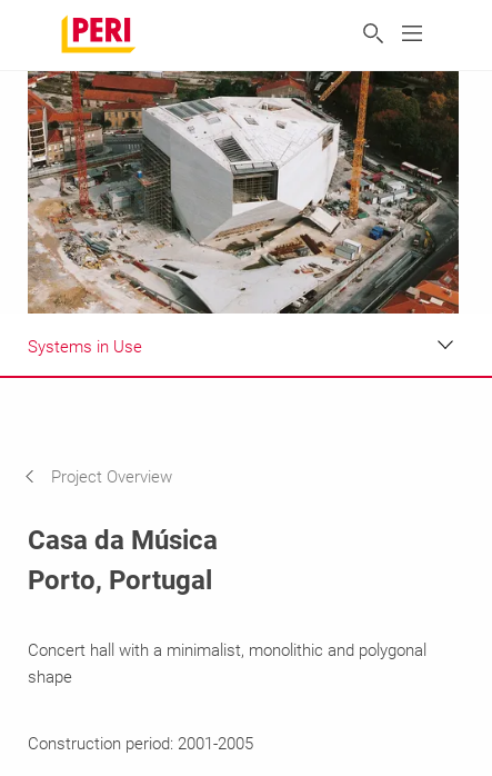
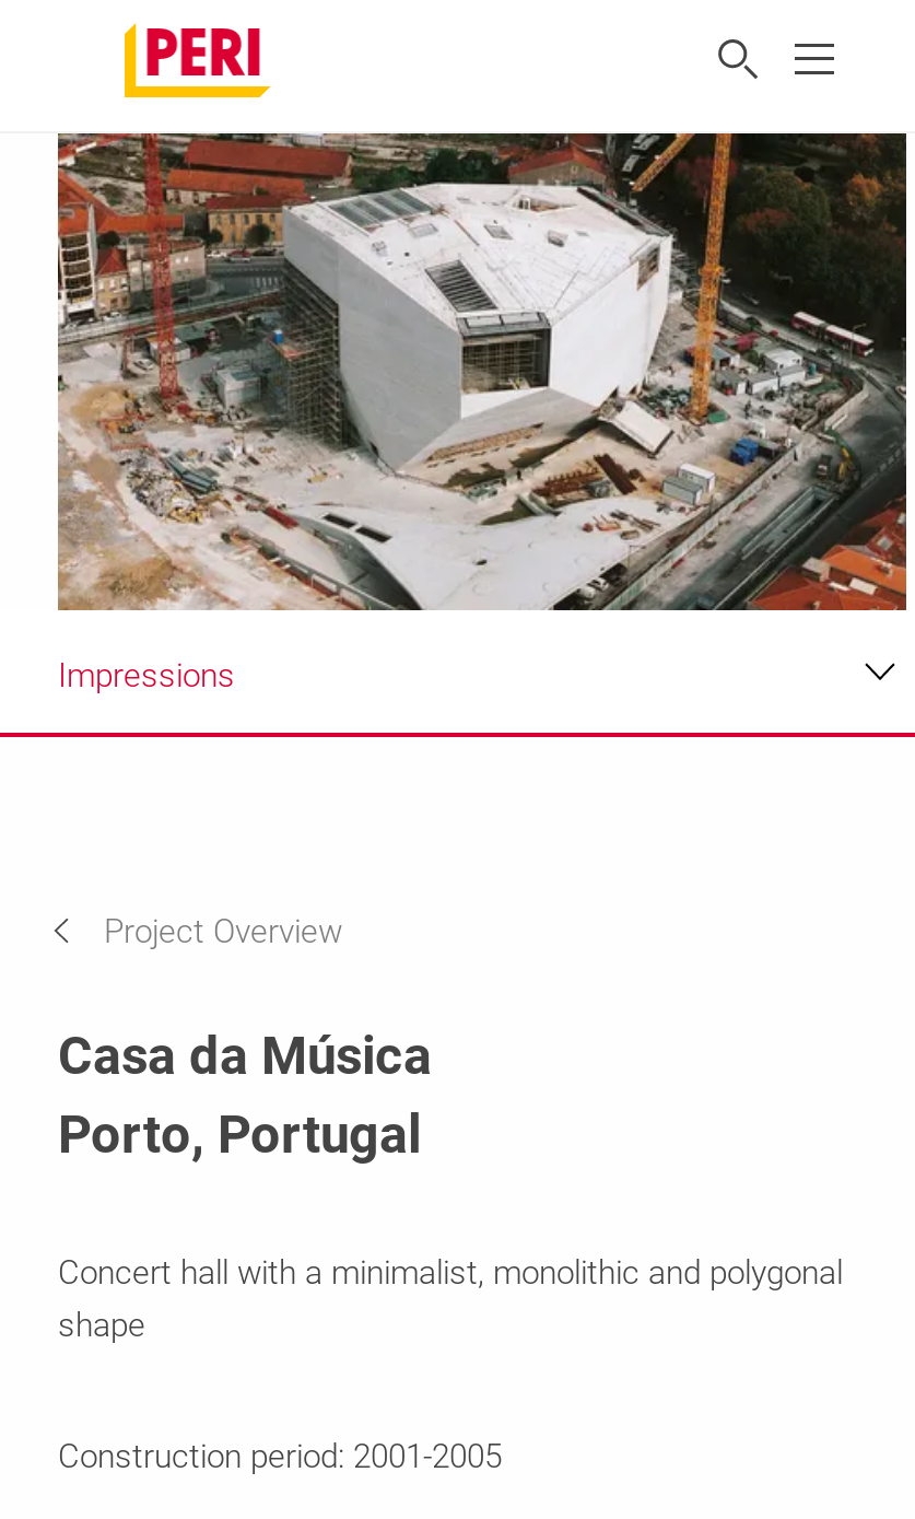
[28,337,142,357] Systems in Use -> [58,656,235,695] Impressions

